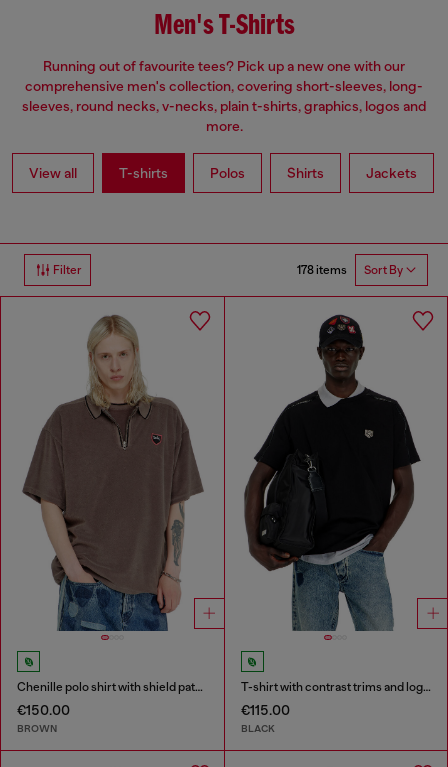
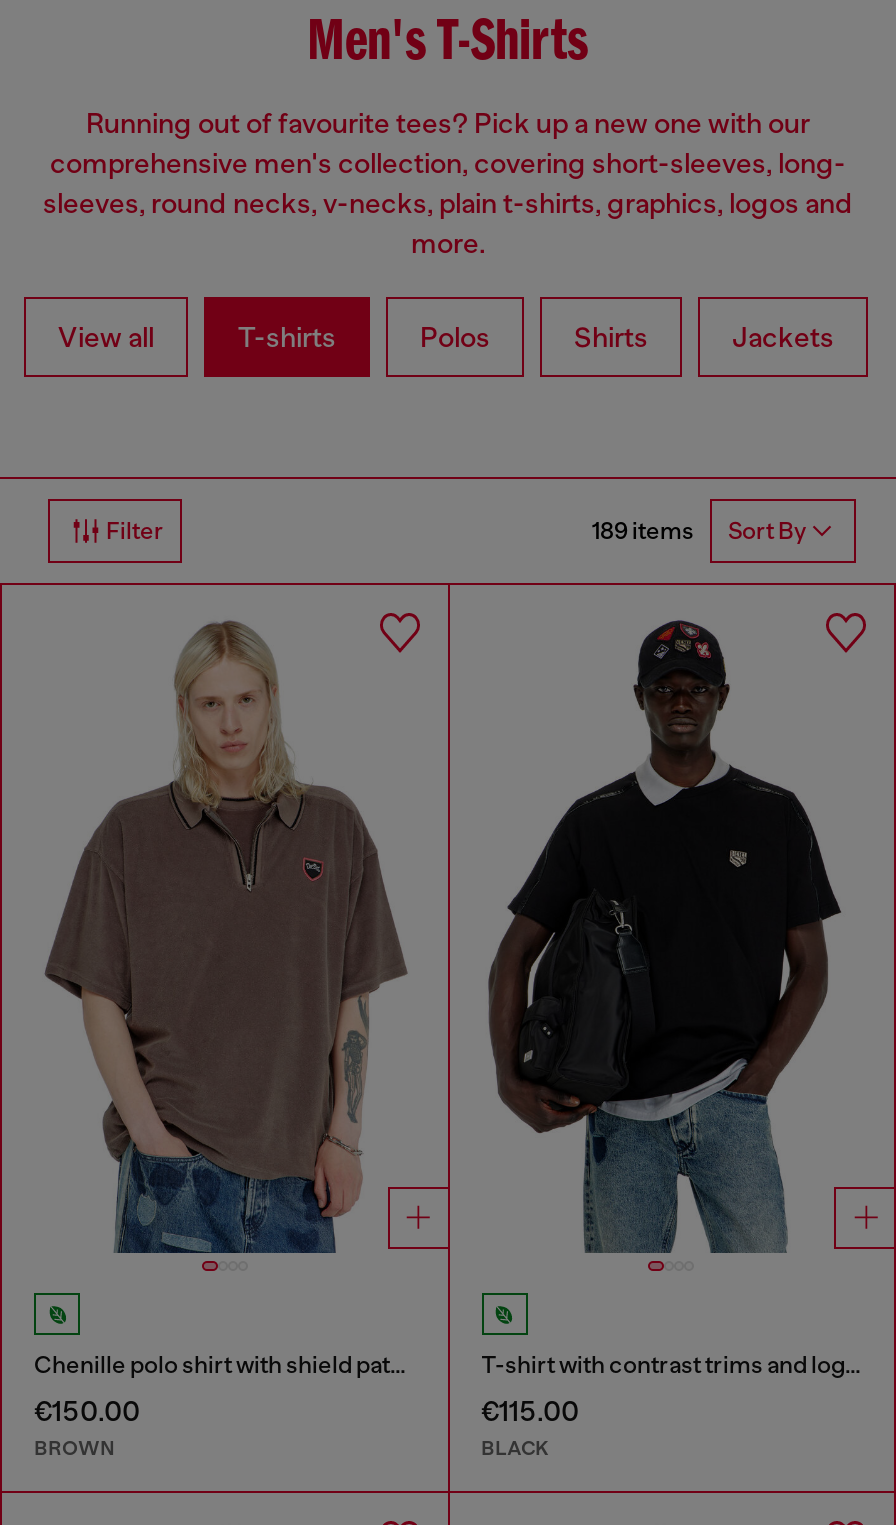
[297,263,403,277] 178 items Sort By -> [592,517,806,546] 189 items Sort By

